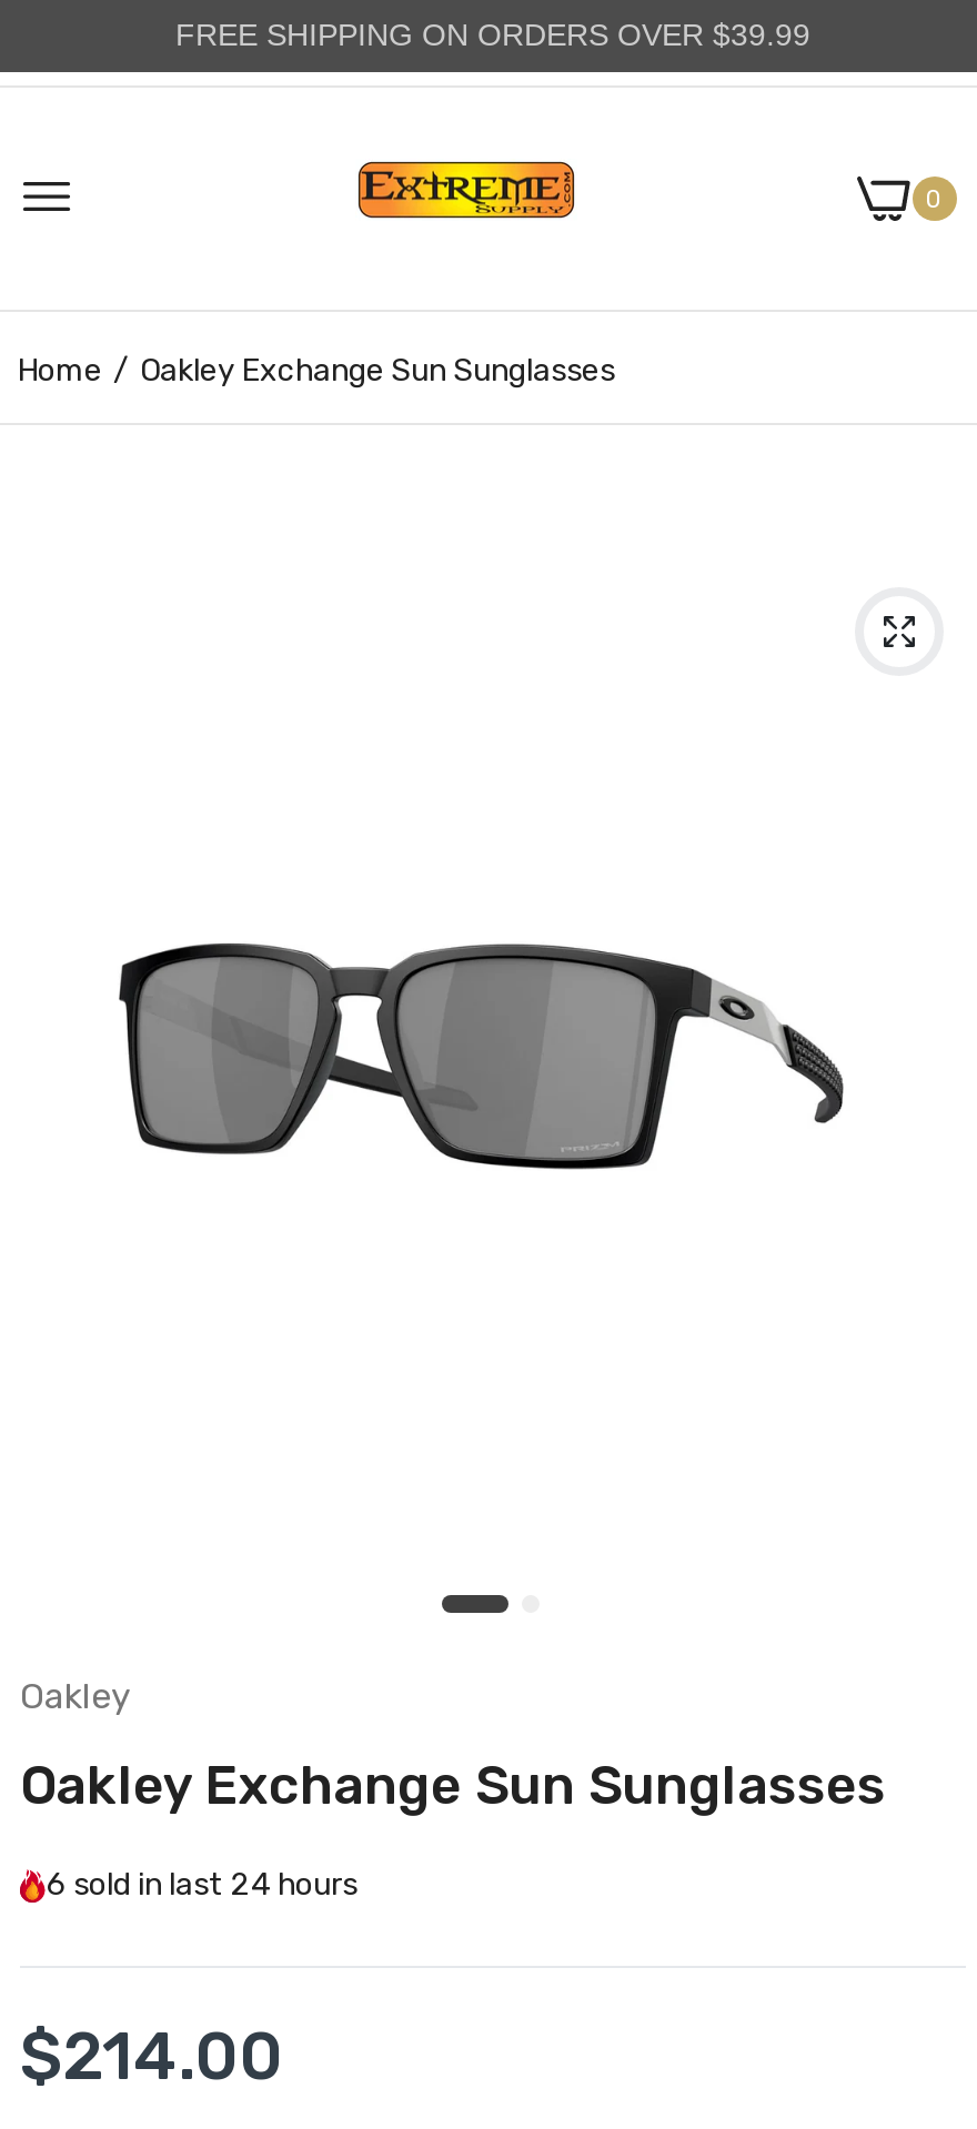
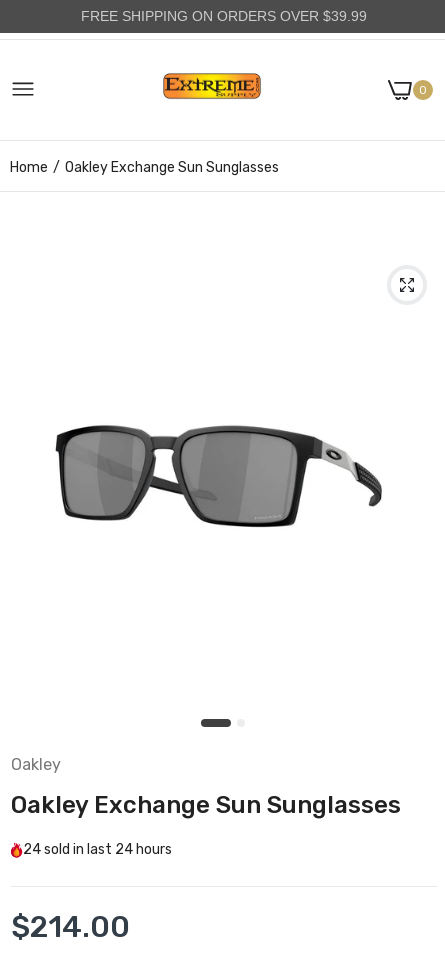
[47,1866,357,1904] 6 sold in last 24 hours -> [23,841,172,858] 24 sold in last 24 hours

